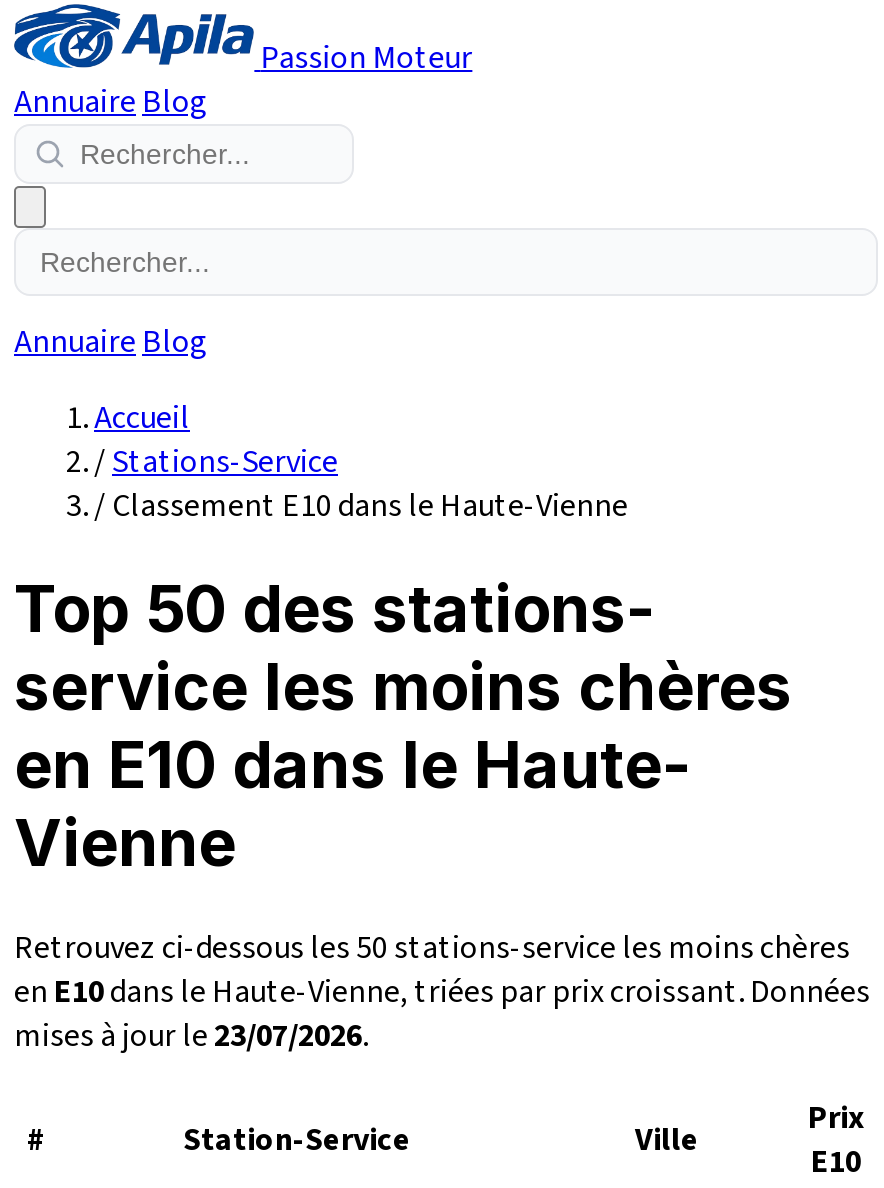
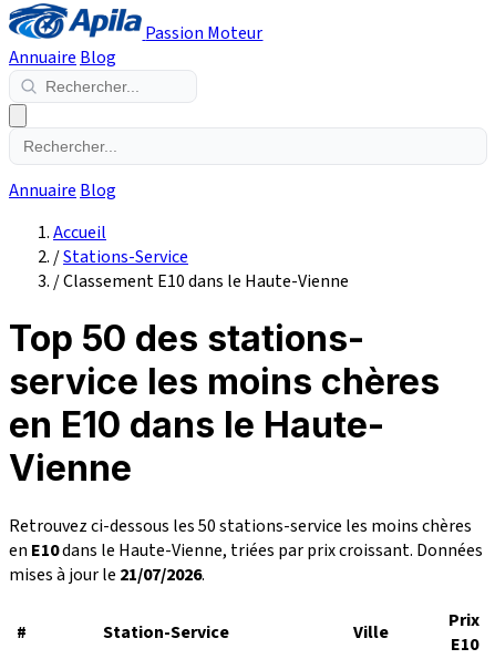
[14,1014,368,1058] mises à jour le 23/07/2026. -> [9,563,205,587] mises à jour le 21/07/2026.

